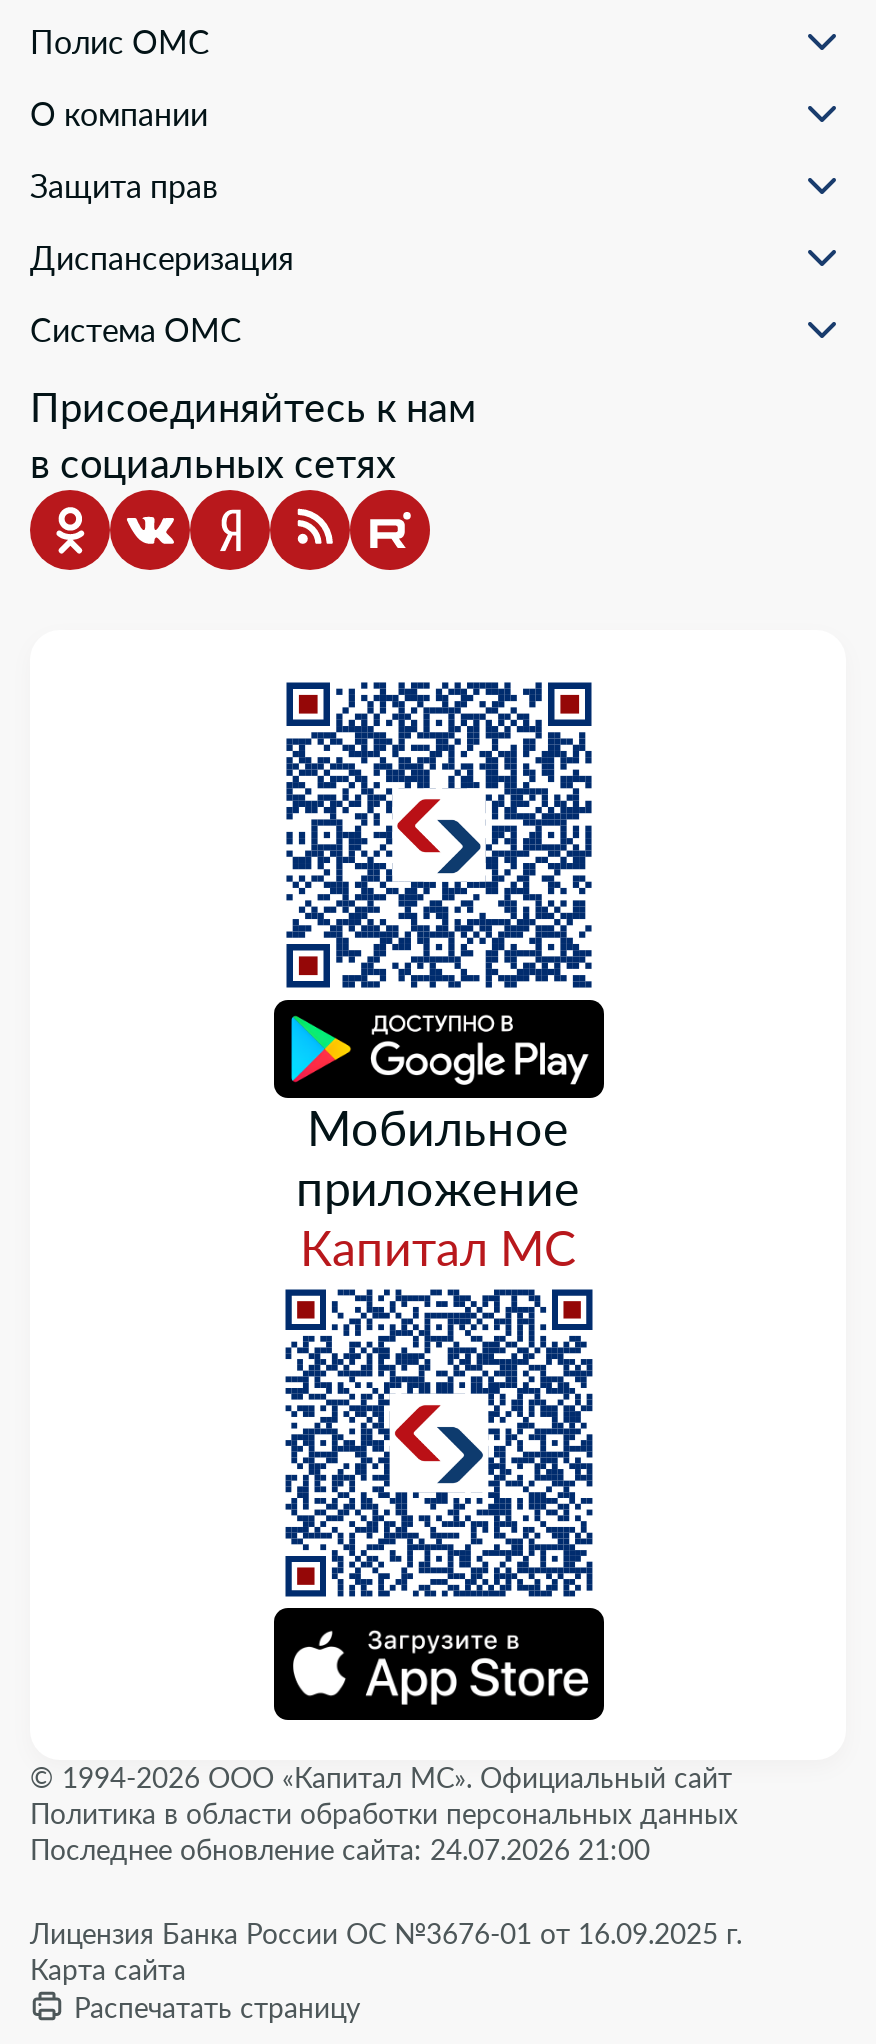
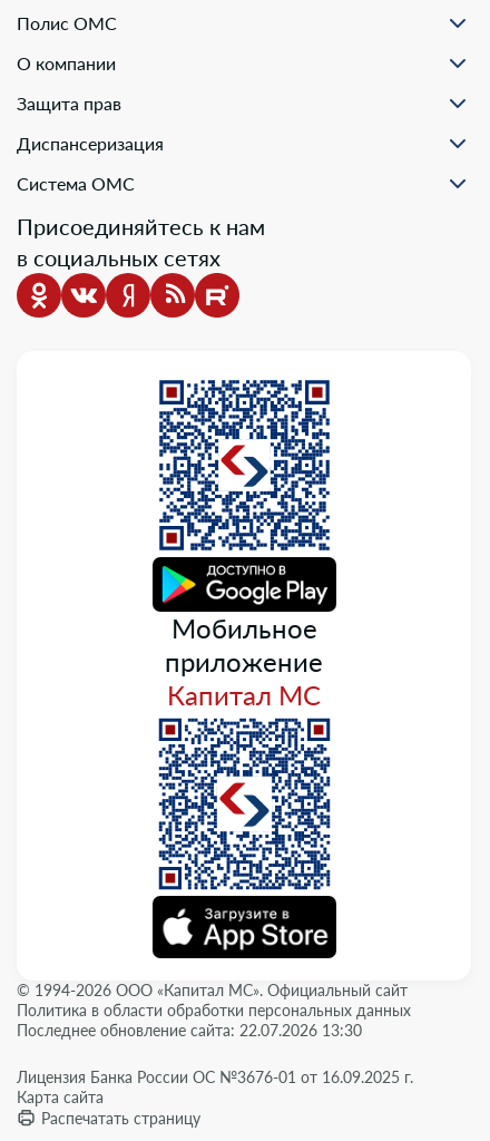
[30,1832,650,1866] Последнее обновление сайта: 24.07.2026 21:00 -> [17,1021,362,1039] Последнее обновление сайта: 22.07.2026 13:30

